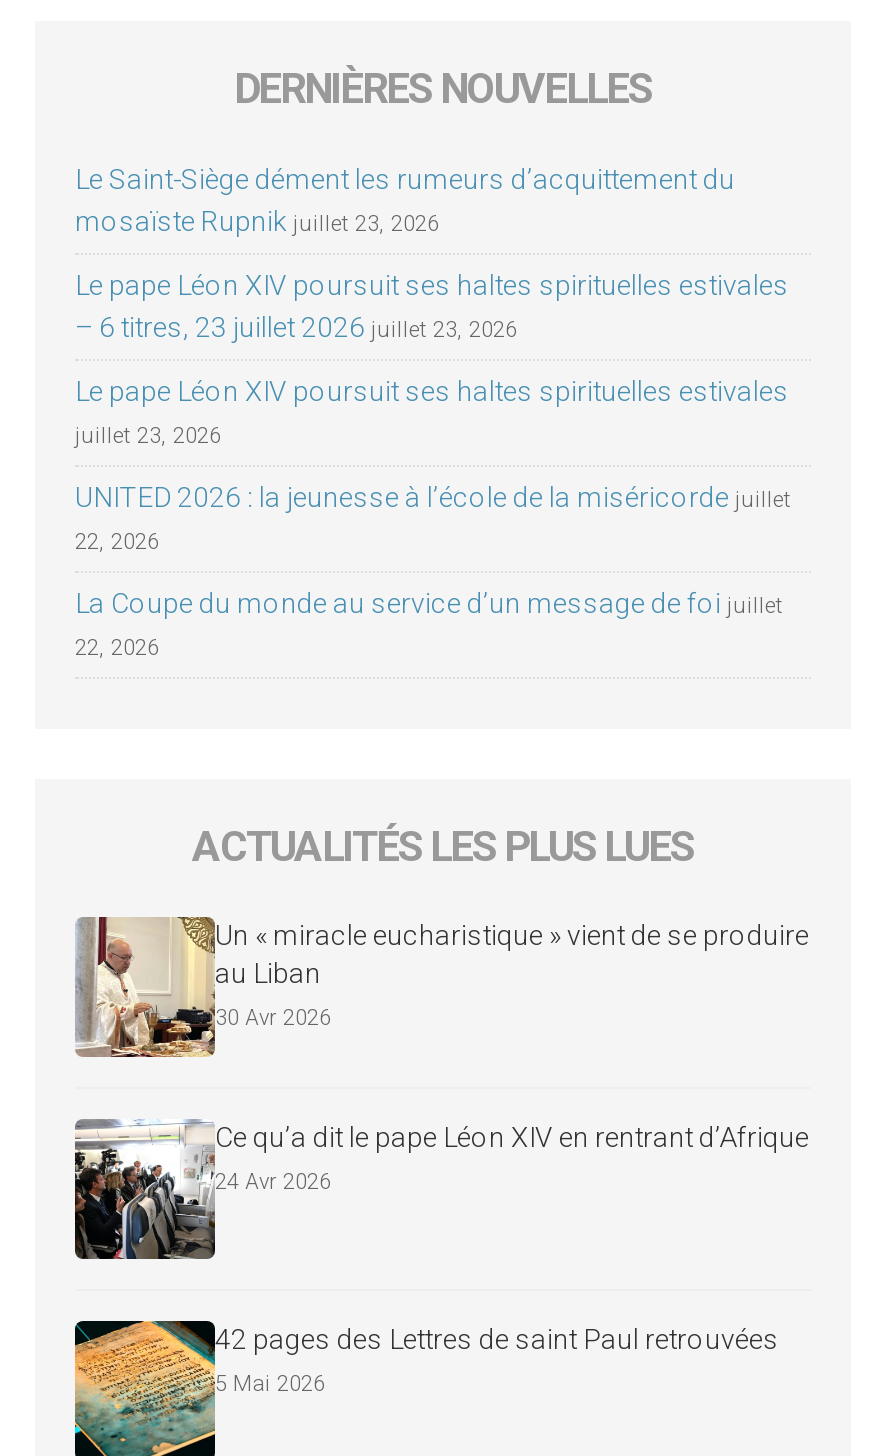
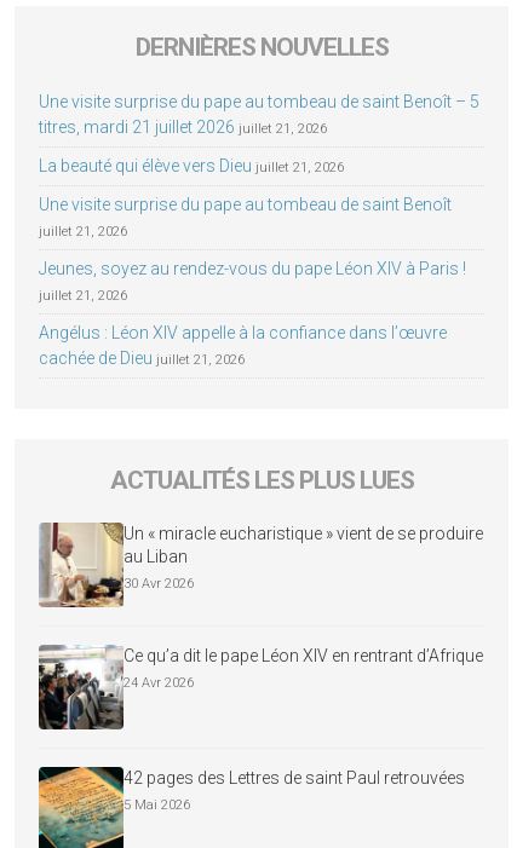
[75,164,791,662] Le Saint-Siège dément les rumeurs d’acquittement du | mosaïste Rupnik juillet 23, 2026 | Le pape Léon XIV poursuit ses haltes spirituelles estivales | – 6 titres, 23 juillet 2026 juillet 23, 2026 | Le pape Léon XIV poursuit ses haltes spirituelles estivales | juillet 23, 2026 | UNITED 2026 : la jeunesse à l’école de la miséricorde juillet | 22, 2026 | La Coupe du monde au service d’un message de foi juillet | 22, 2026 -> [39,92,479,368] Une visite surprise du pape au tombeau de saint Benoît – 5 | titres, mardi 21 juillet 2026 juillet 21, 2026 | La beauté qui élève vers Dieu juillet 21, 2026 | Une visite surprise du pape au tombeau de saint Benoît | juillet 21, 2026 | Jeunes, soyez au rendez-vous du pape Léon XIV à Paris ! | juillet 21, 2026 | Angélus : Léon XIV appelle à la confiance dans l’œuvre | cachée de Dieu juillet 21, 2026

